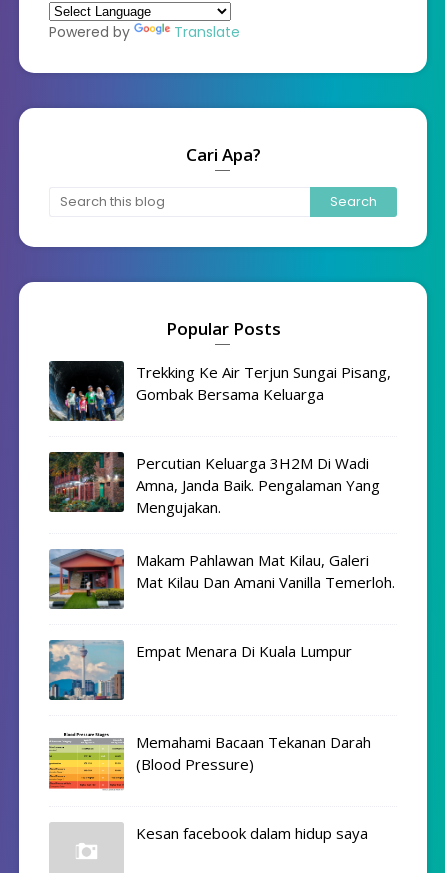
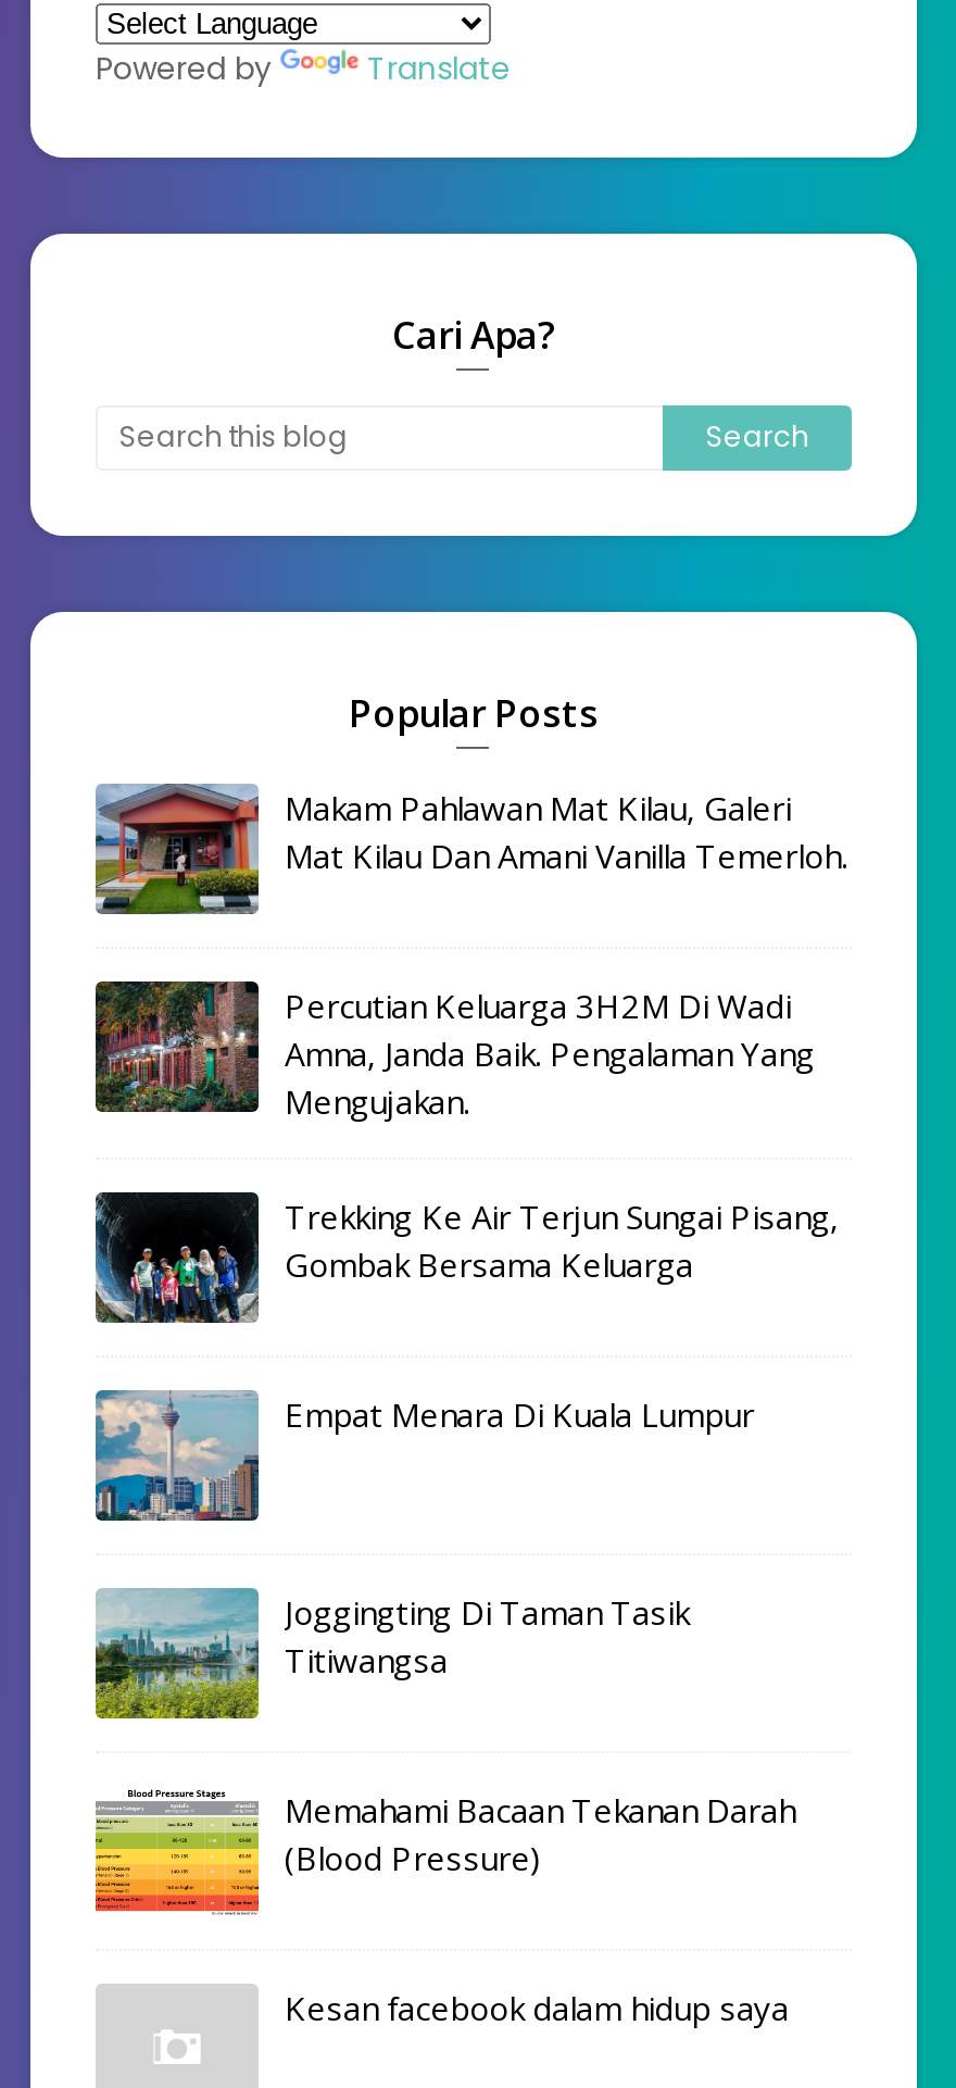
moved [49,360,391,421] -> [96,1190,839,1323]: [image] | Trekking Ke Air Terjun Sungai Pisang, | Gombak Bersama Keluarga
moved [48,548,395,609] -> [93,782,847,914]: [image] | Makam Pahlawan Mat Kilau, Galeri | Mat Kilau Dan Amani Vanilla Temerloh.
none -> [93,1588,689,1721] [image] | Joggingting Di Taman Tasik | Titiwangsa

